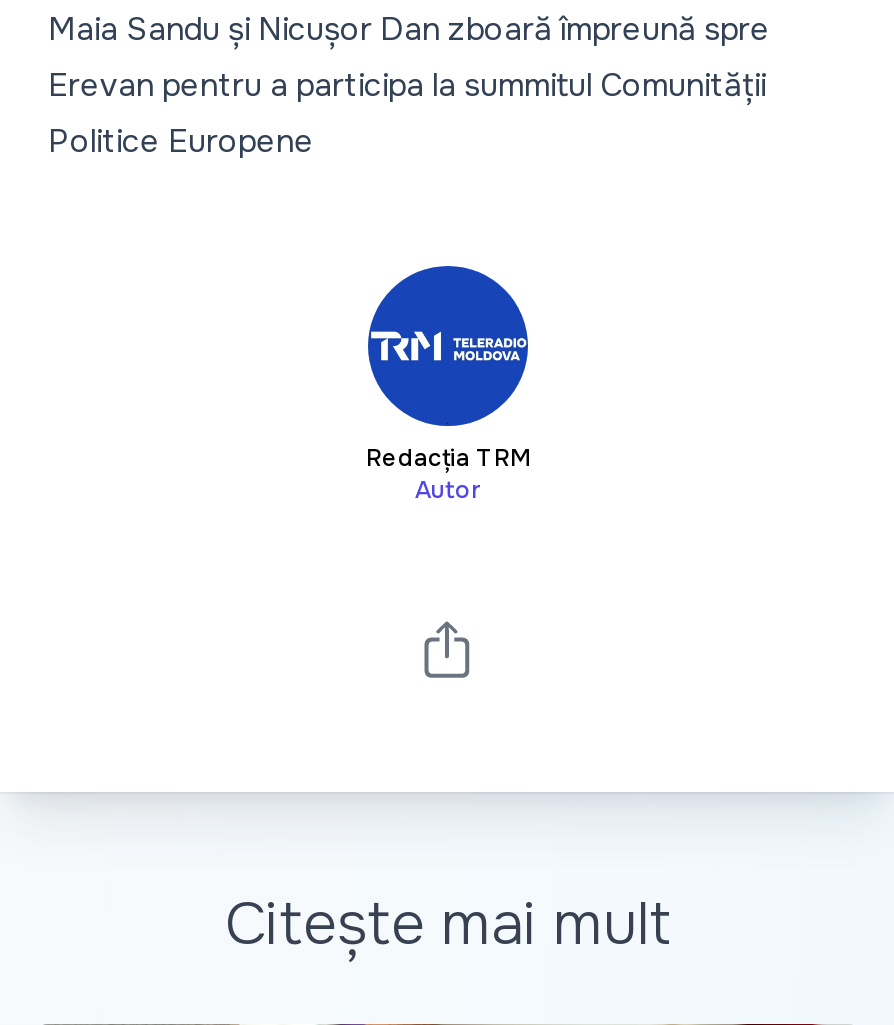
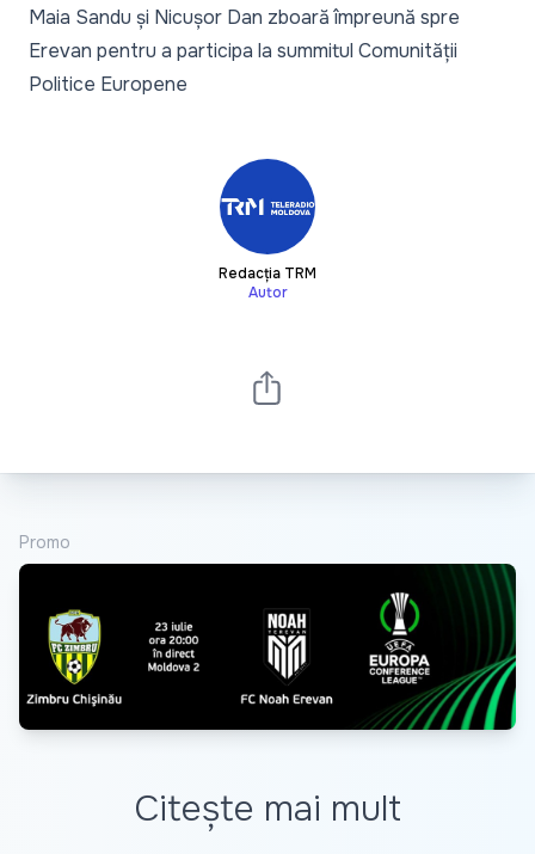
none -> [18,563,517,731] [image]
none -> [19,531,70,553] Promo

